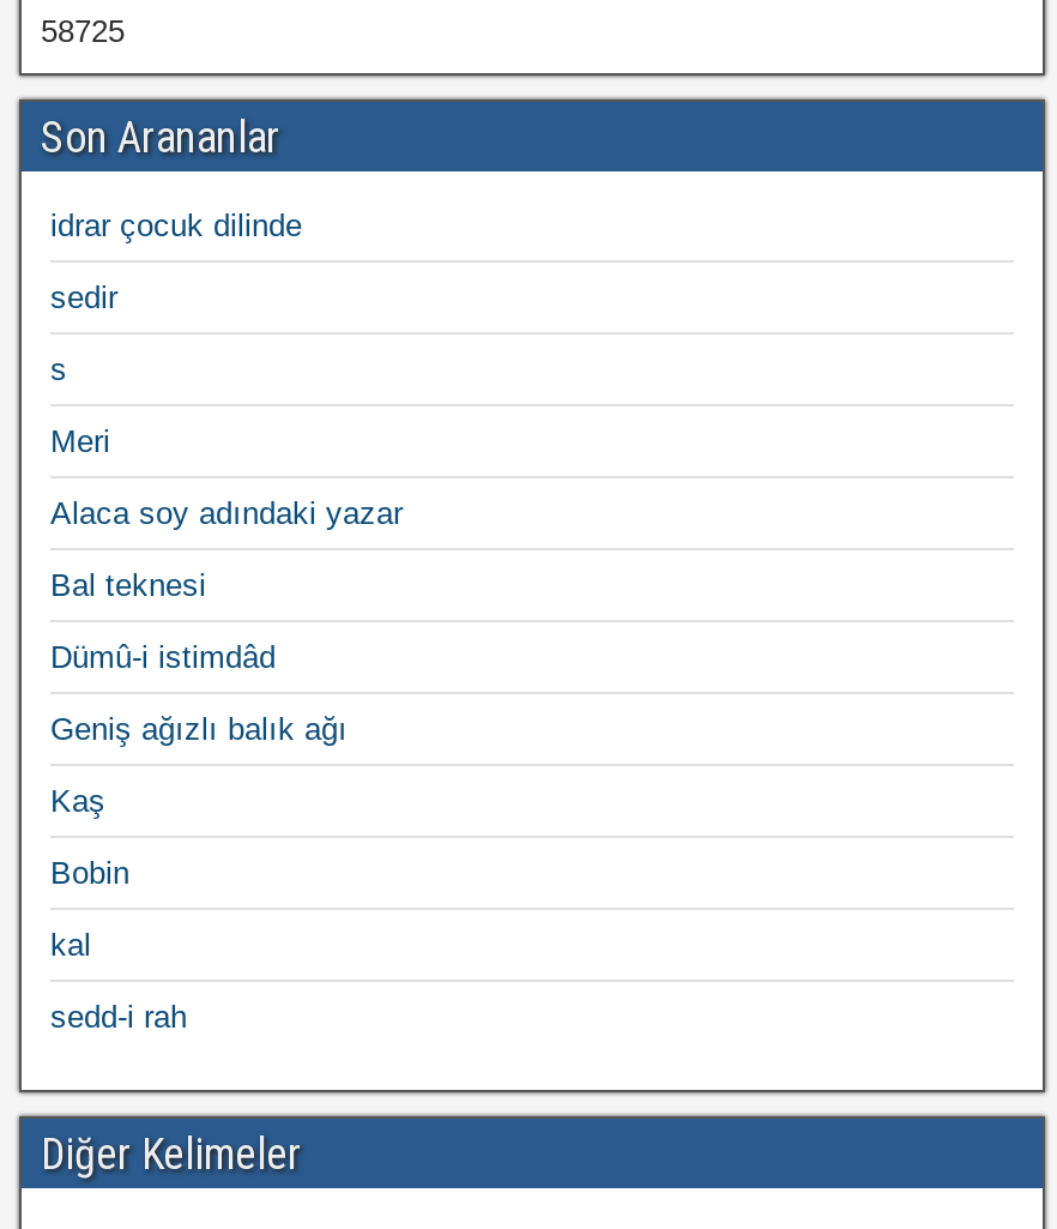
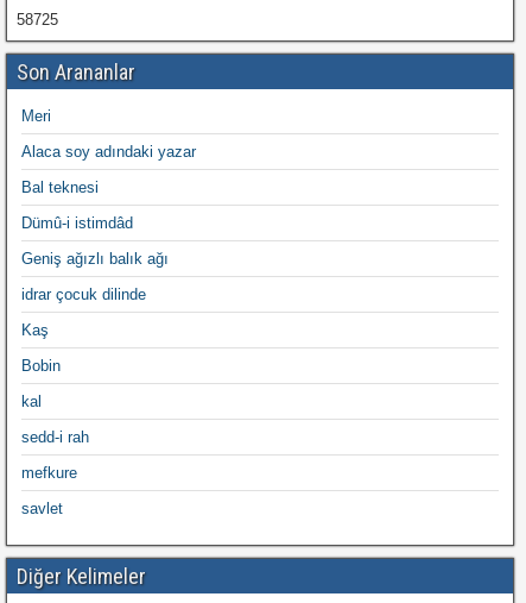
moved [50,207,302,243] -> [21,285,146,303]: idrar çocuk dilinde
[50,279,117,387] sedir | s -> none
moved [50,423,403,747] -> [21,107,196,268]: Meri | Alaca soy adındaki yazar | Bal teknesi | Dümû-i istimdâd | Geniş ağızlı balık ağı
moved [50,783,187,1035] -> [21,321,89,446]: Kaş | Bobin | kal | sedd-i rah
none -> [21,464,77,517] mefkure | savlet

